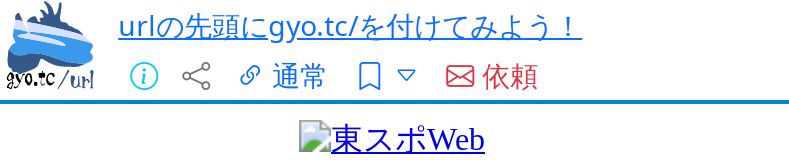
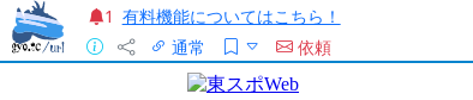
[118,6,582,44] urlの先頭にgyo.tc/を付けてみよう！ -> [104,5,341,27] 1 有料機能についてはこちら！

